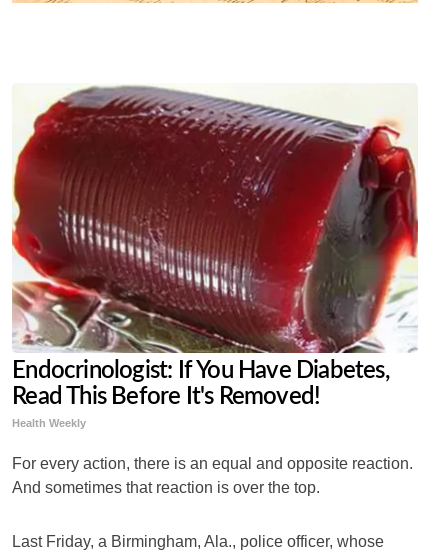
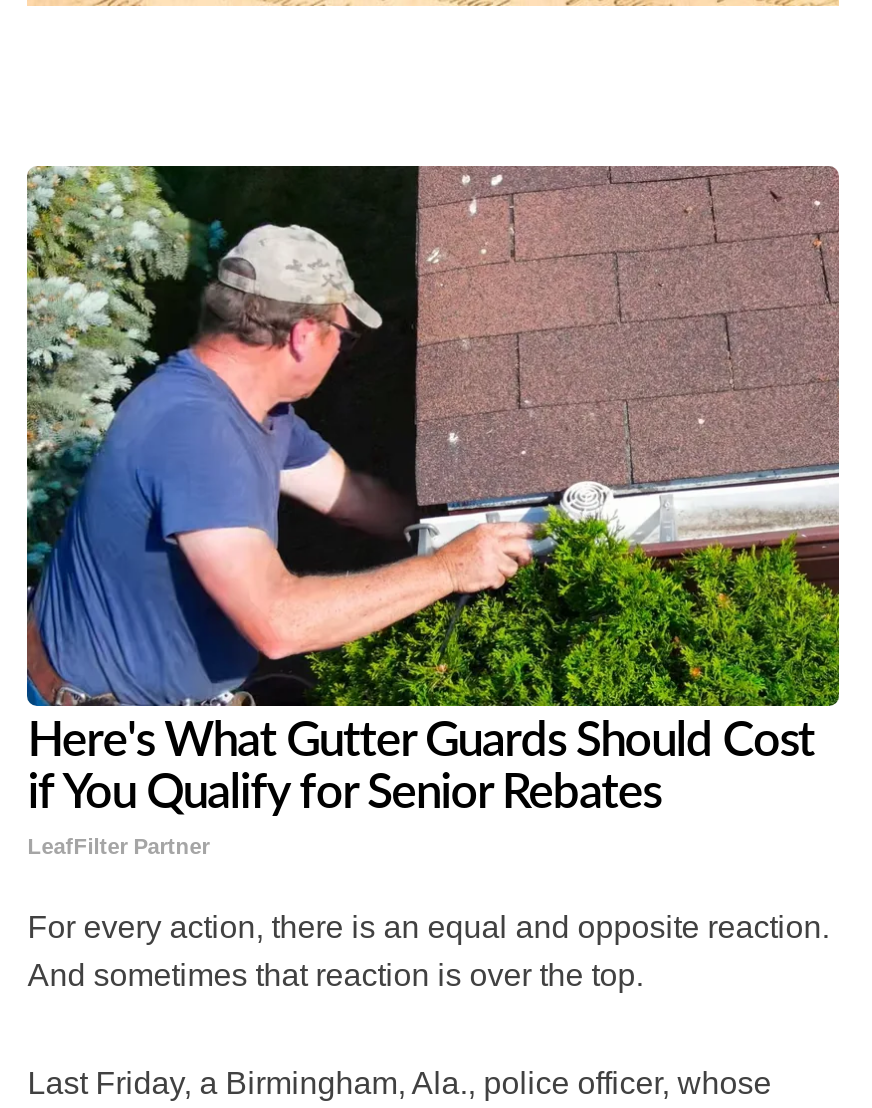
[11,83,419,429] [image] | Endocrinologist: If You Have Diabetes, | Read This Before It's Removed! | Health Weekly -> [25,164,841,858] [image] | Here's What Gutter Guards Should Cost | if You Qualify for Senior Rebates | LeafFilter Partner

